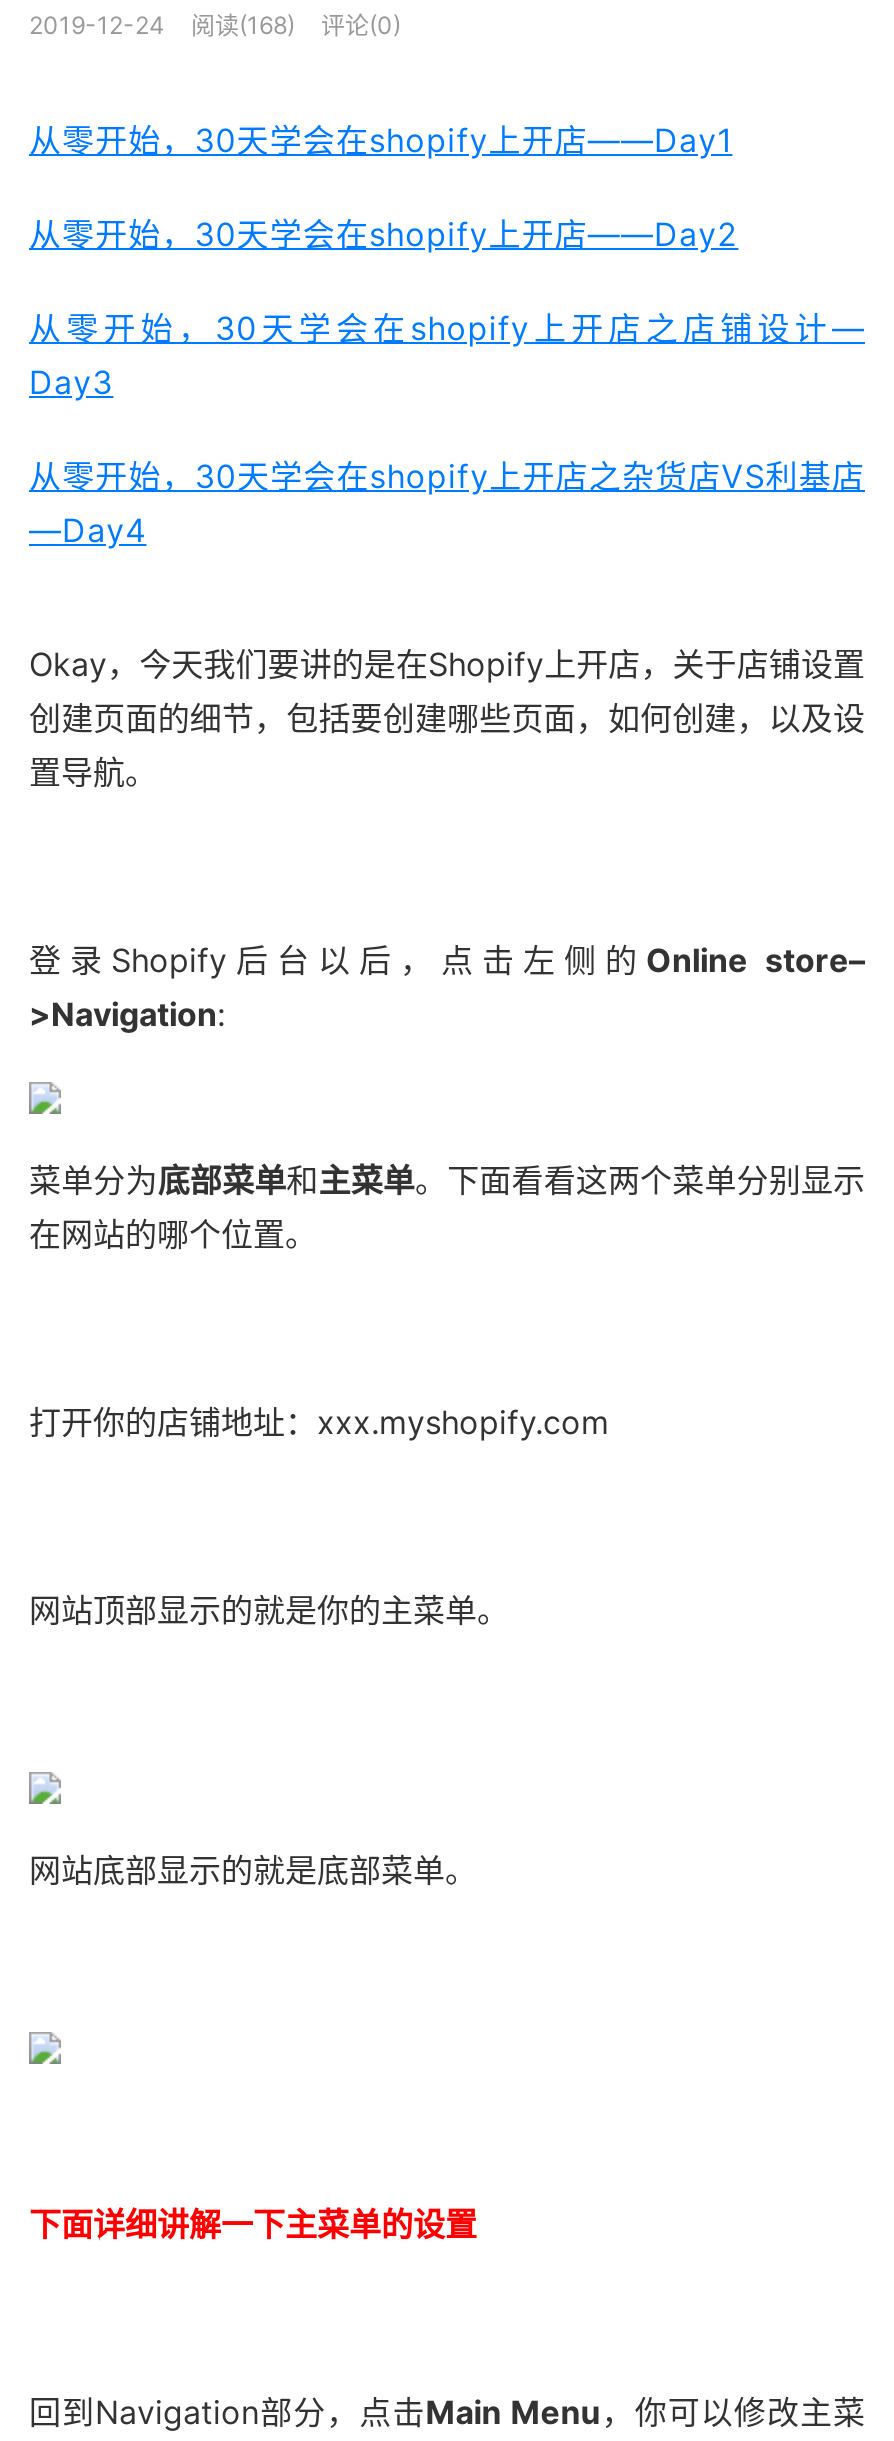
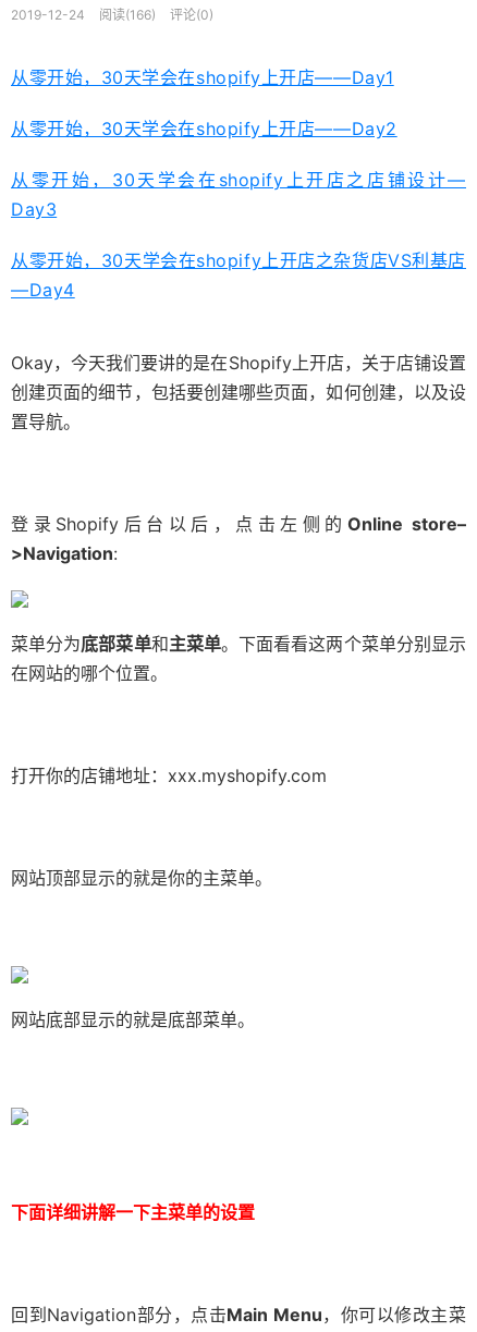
[29,10,401,40] 2019-12-24 阅读(168) 评论(0) -> [11,7,213,23] 2019-12-24 阅读(166) 评论(0)

